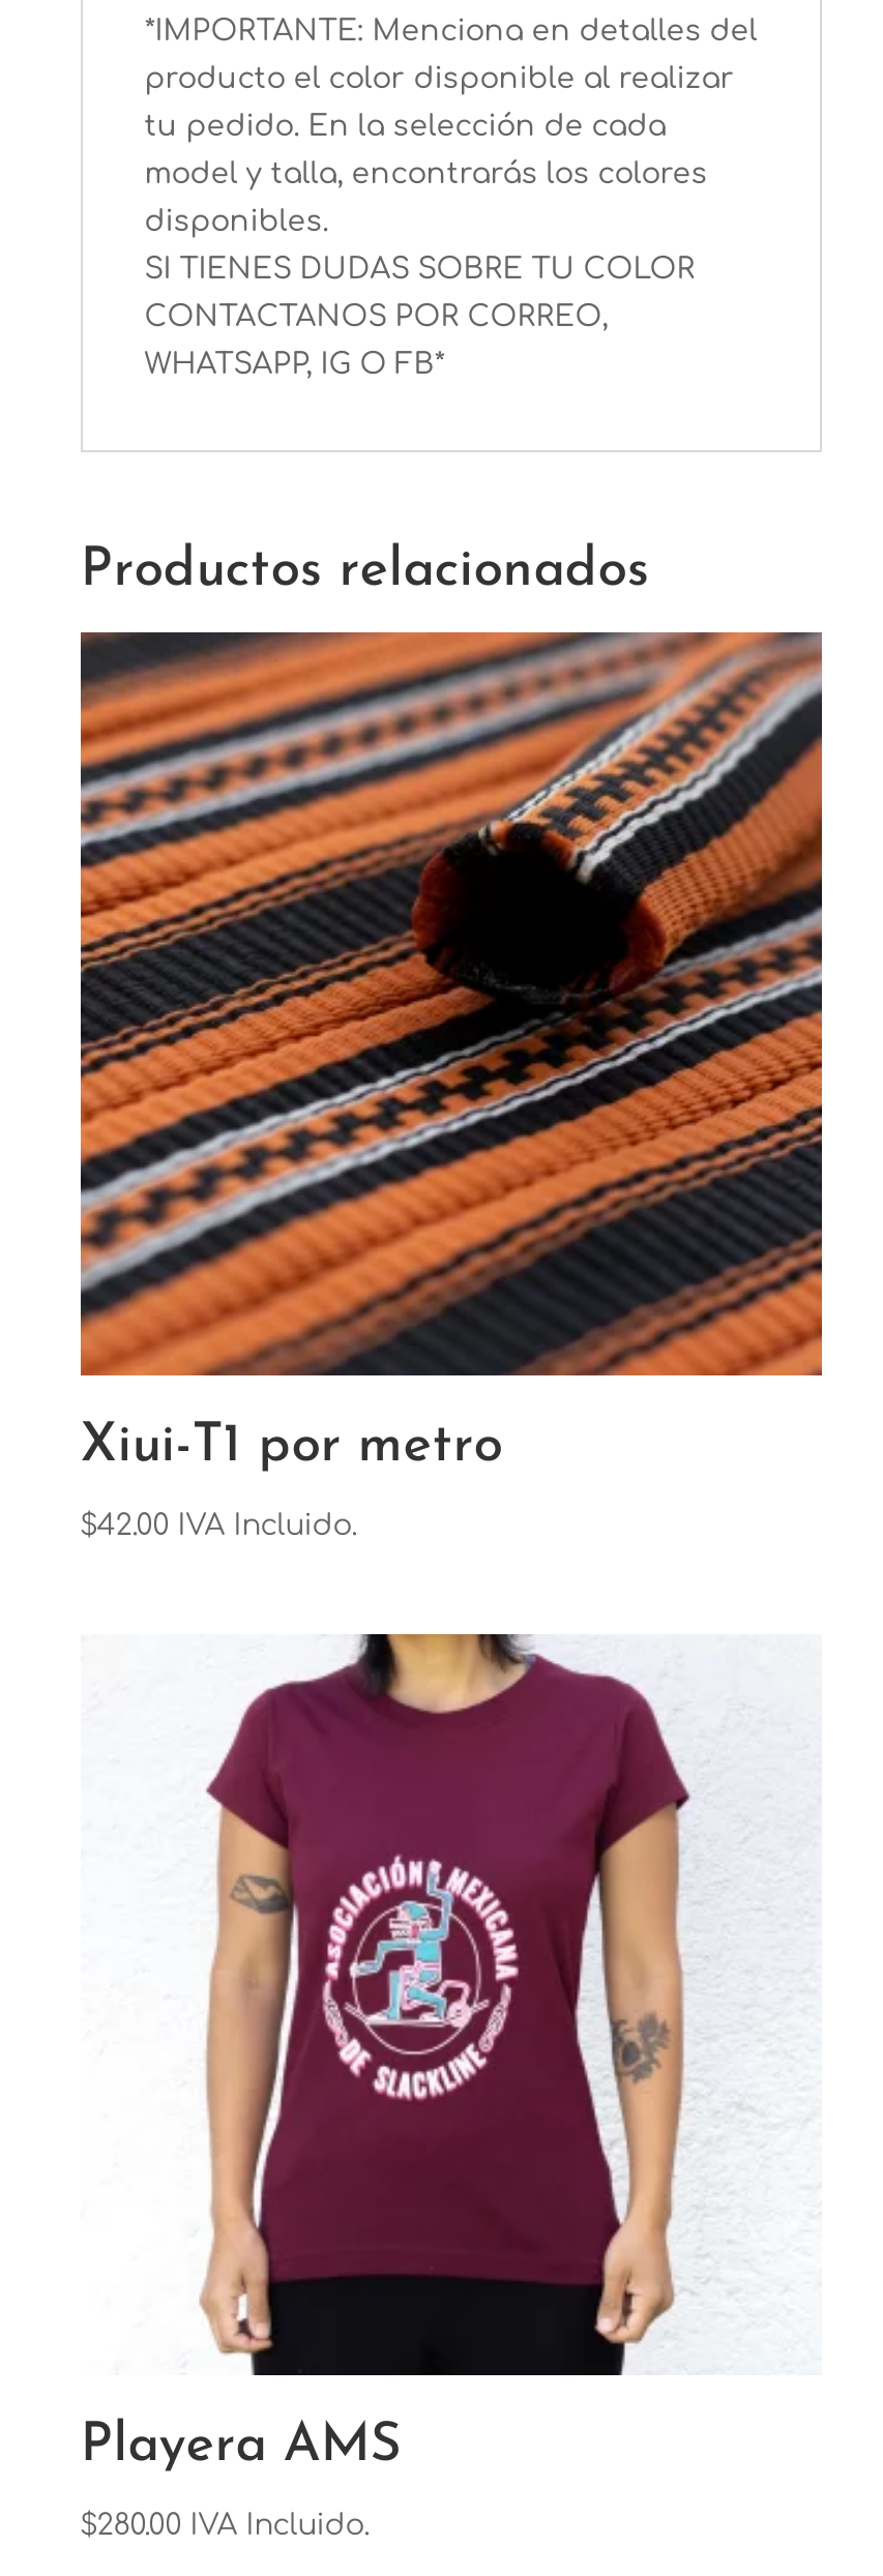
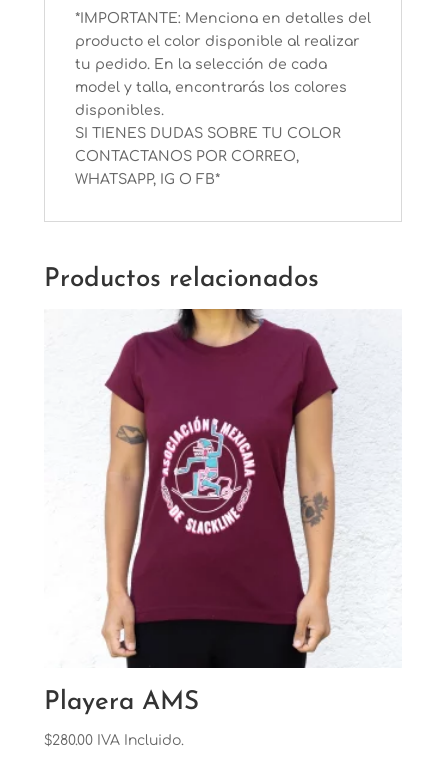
[79,630,824,1540] [image] | Xiui-T1 por metro | $42.00 IVA Incluido. -> none

